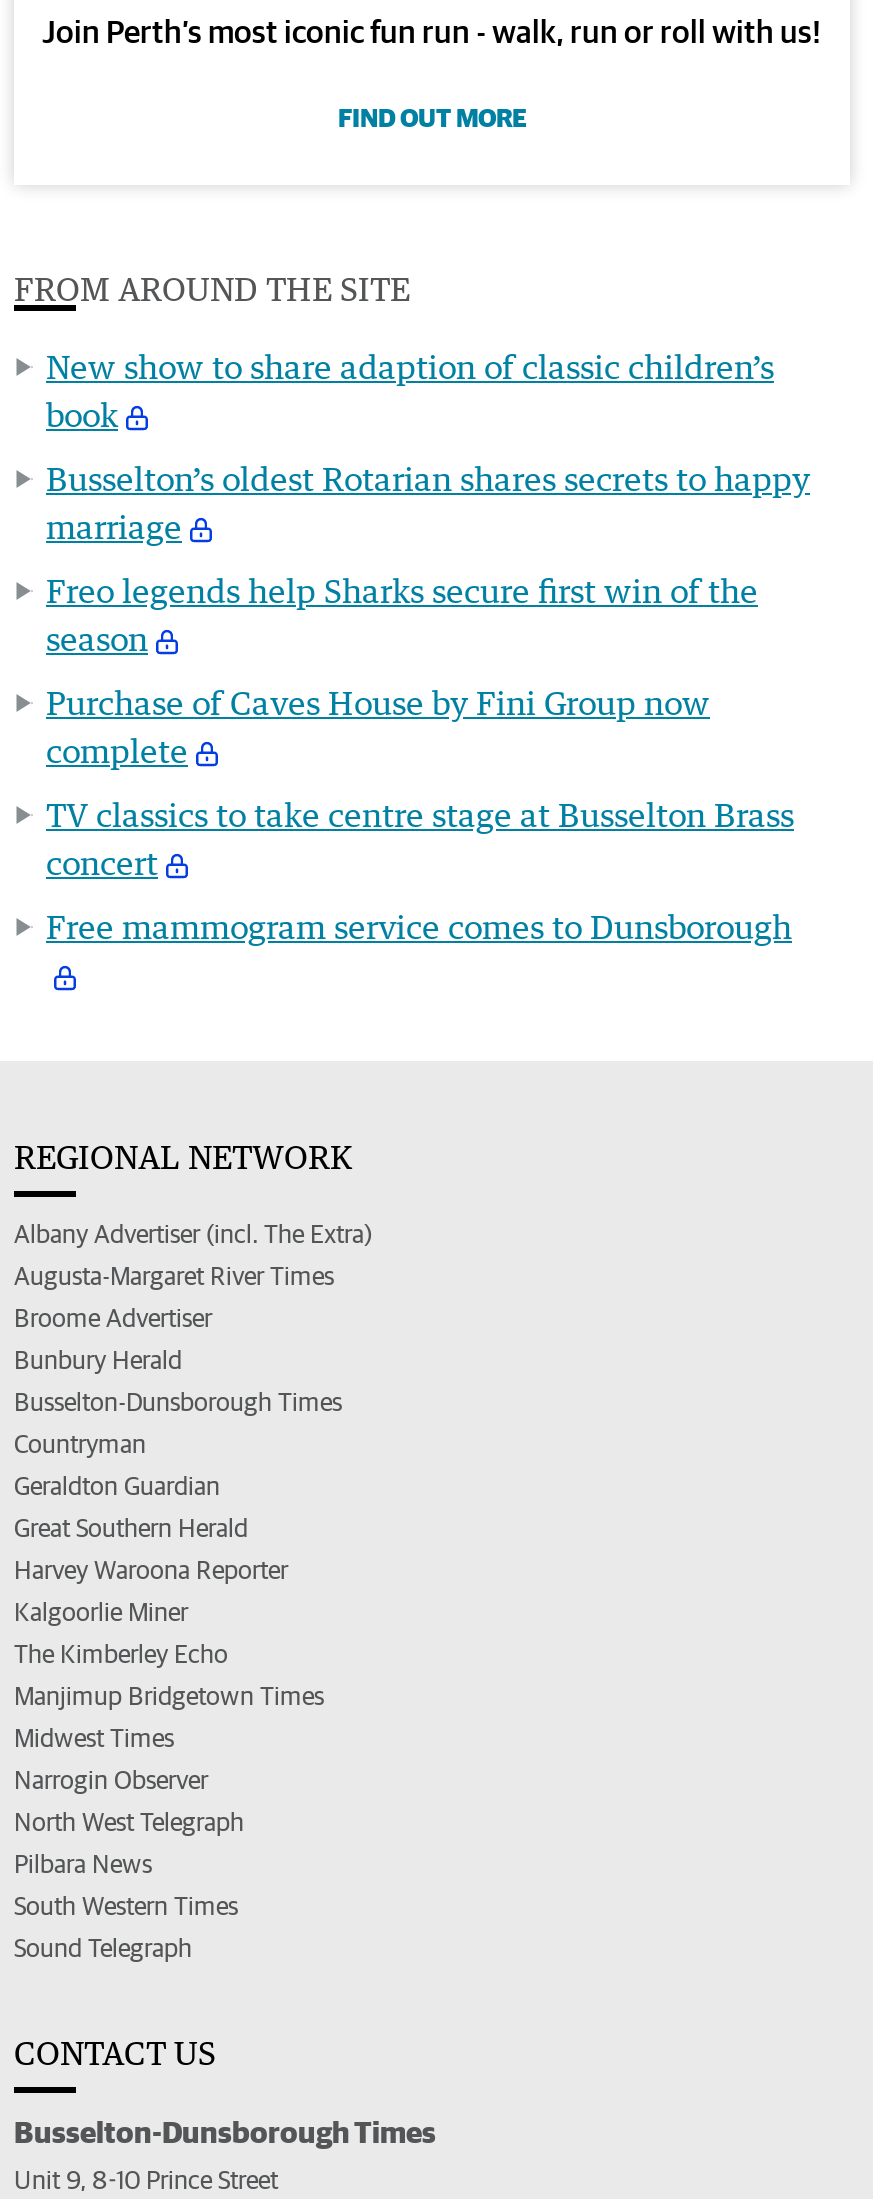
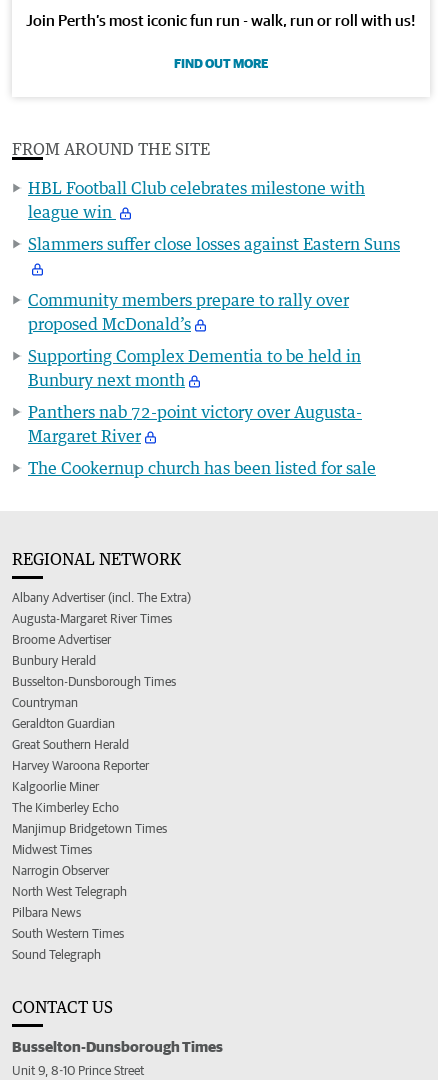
[46,346,774,434] New show to share adaption of classic children’s | book -> [28,177,365,221] HBL Football Club celebrates milestone with | league win
[46,458,810,546] Busselton’s oldest Rotarian shares secrets to happy | marriage -> [28,233,400,253] Slammers suffer close losses against Eastern Suns
[46,570,758,658] Freo legends help Sharks secure first win of the | season -> [28,289,349,333] Community members prepare to rally over | proposed McDonald’s
[46,682,710,770] Purchase of Caves House by Fini Group now | complete -> [28,345,361,389] Supporting Complex Dementia to be held in | Bunbury next month
[46,794,794,882] TV classics to take centre stage at Busselton Brass | concert -> [28,401,362,445] Panthers nab 72-point victory over Augusta- | Margaret River
[46,906,792,946] Free mammogram service comes to Dunsborough -> [28,457,376,477] The Cookernup church has been listed for sale

